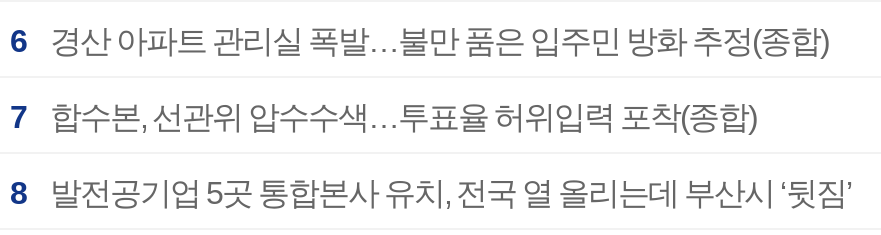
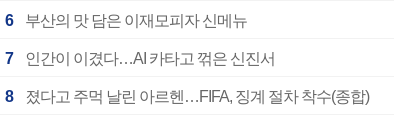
[50,24,828,58] 경산 아파트 관리실 폭발…불만 품은 입주민 방화 추정(종합) -> [25,12,247,29] 부산의 맛 담은 이재모피자 신메뉴
[50,100,756,134] 합수본, 선관위 압수수색…투표율 허위입력 포착(종합) -> [25,50,275,67] 인간이 이겼다…AI 카타고 꺾은 신진서
[50,176,852,210] 발전공기업 5곳 통합본사 유치, 전국 열 올리는데 부산시 ‘뒷짐’ -> [25,88,369,105] 졌다고 주먹 날린 아르헨…FIFA, 징계 절차 착수(종합)

